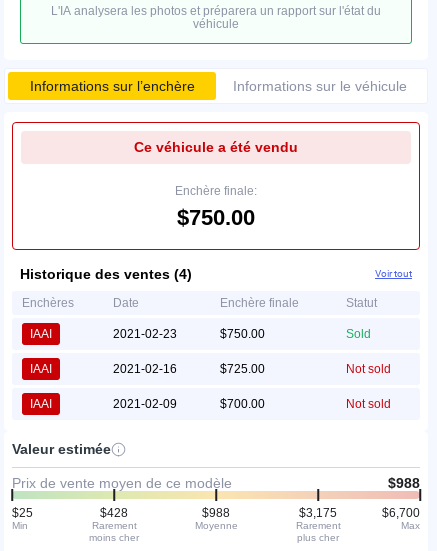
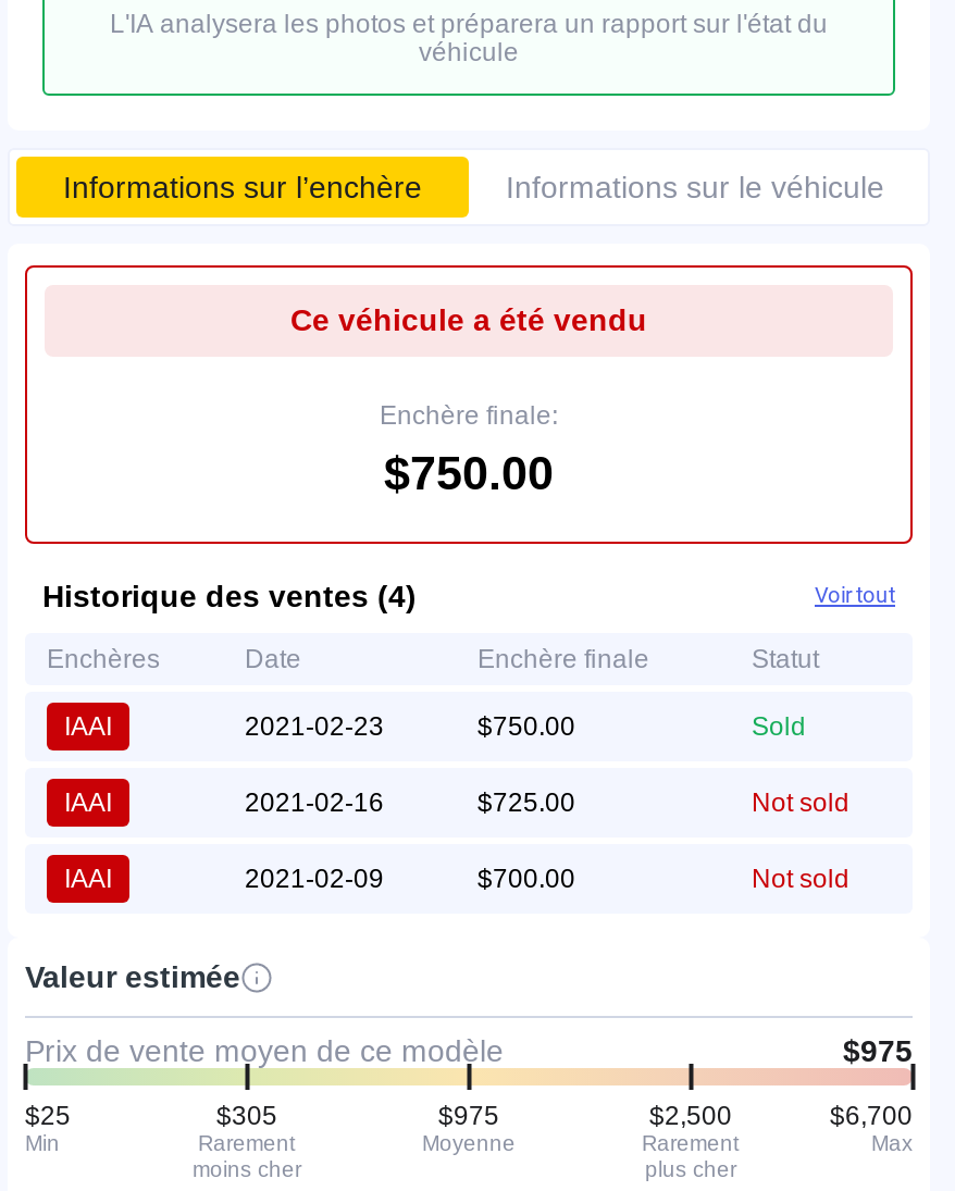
[388,475,420,491] $988 -> [843,1033,913,1068] $975
[100,506,128,520] $428 -> [216,1100,277,1131] $305
[202,506,230,520] $988 -> [438,1100,499,1131] $975
[299,506,337,520] $3,175 -> [649,1100,732,1131] $2,500

